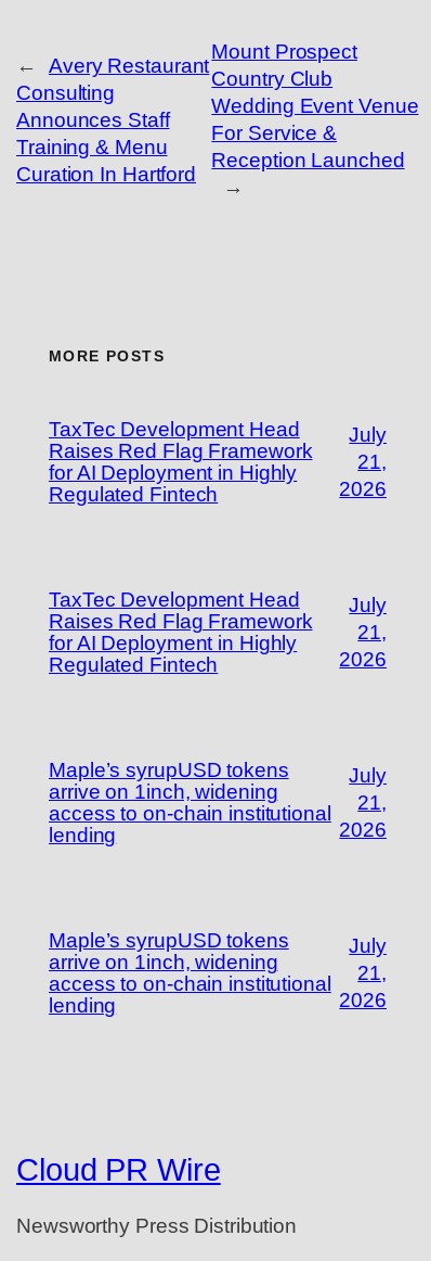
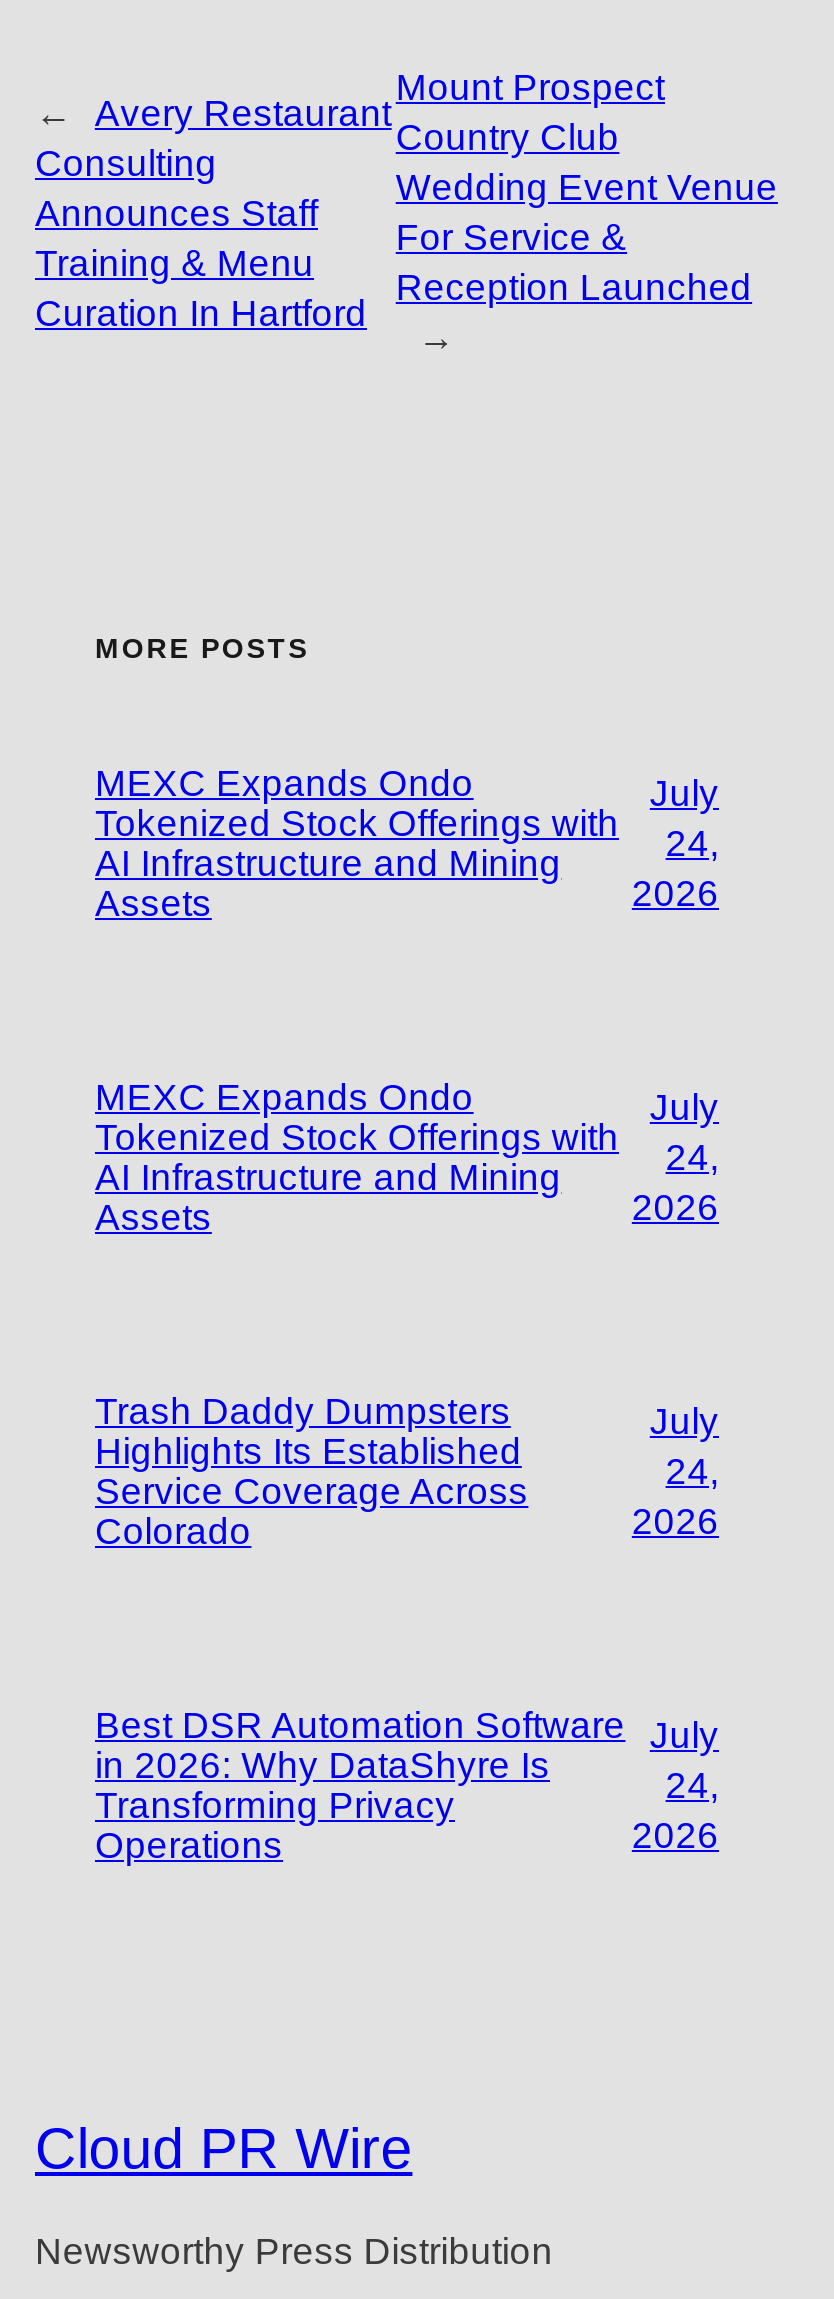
[49,418,312,505] TaxTec Development Head | Raises Red Flag Framework | for AI Deployment in Highly | Regulated Fintech -> [95,762,619,924] MEXC Expands Ondo | Tokenized Stock Offerings with | AI Infrastructure and Mining | Assets
[358,451,387,473] 21, -> [666,823,719,865] 24,
[49,588,312,676] TaxTec Development Head | Raises Red Flag Framework | for AI Deployment in Highly | Regulated Fintech -> [95,1076,619,1238] MEXC Expands Ondo | Tokenized Stock Offerings with | AI Infrastructure and Mining | Assets
[358,621,387,644] 21, -> [666,1137,719,1179] 24,
[49,758,331,846] Maple’s syrupUSD tokens | arrive on 1inch, widening | access to on-chain institutional | lending -> [95,1390,528,1552] Trash Daddy Dumpsters | Highlights Its Established | Service Coverage Across | Colorado
[358,791,387,814] 21, -> [666,1451,719,1493] 24,
[49,929,331,1017] Maple’s syrupUSD tokens | arrive on 1inch, widening | access to on-chain institutional | lending -> [95,1704,625,1866] Best DSR Automation Software | in 2026: Why DataShyre Is | Transforming Privacy | Operations
[358,962,387,985] 21, -> [666,1765,719,1807] 24,

